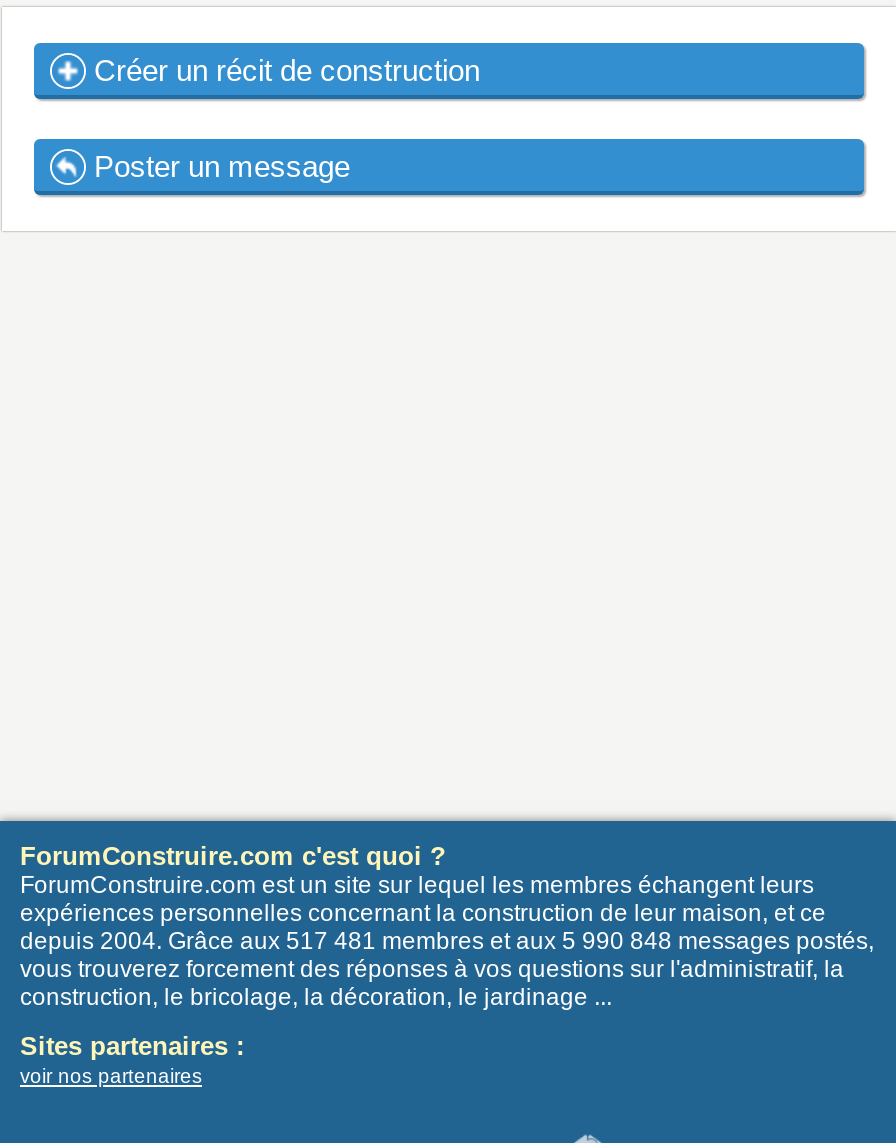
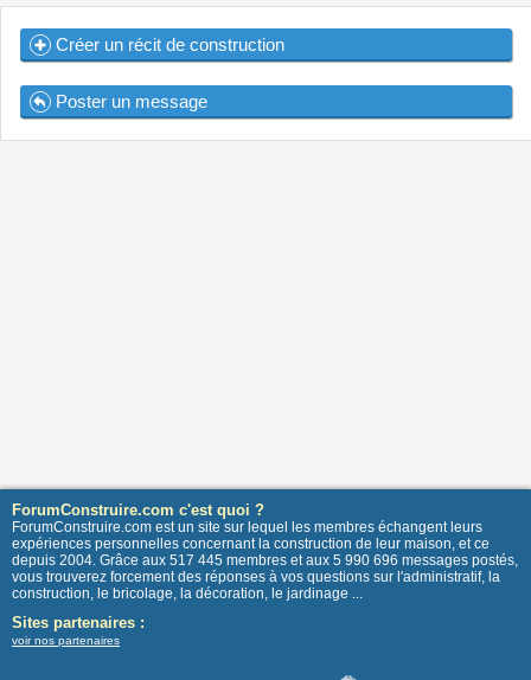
[20,928,874,956] depuis 2004. Grâce aux 517 481 membres et aux 5 990 848 messages postés, -> [12,552,518,569] depuis 2004. Grâce aux 517 445 membres et aux 5 990 696 messages postés,

